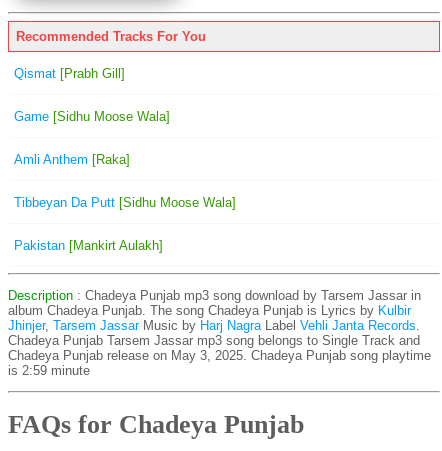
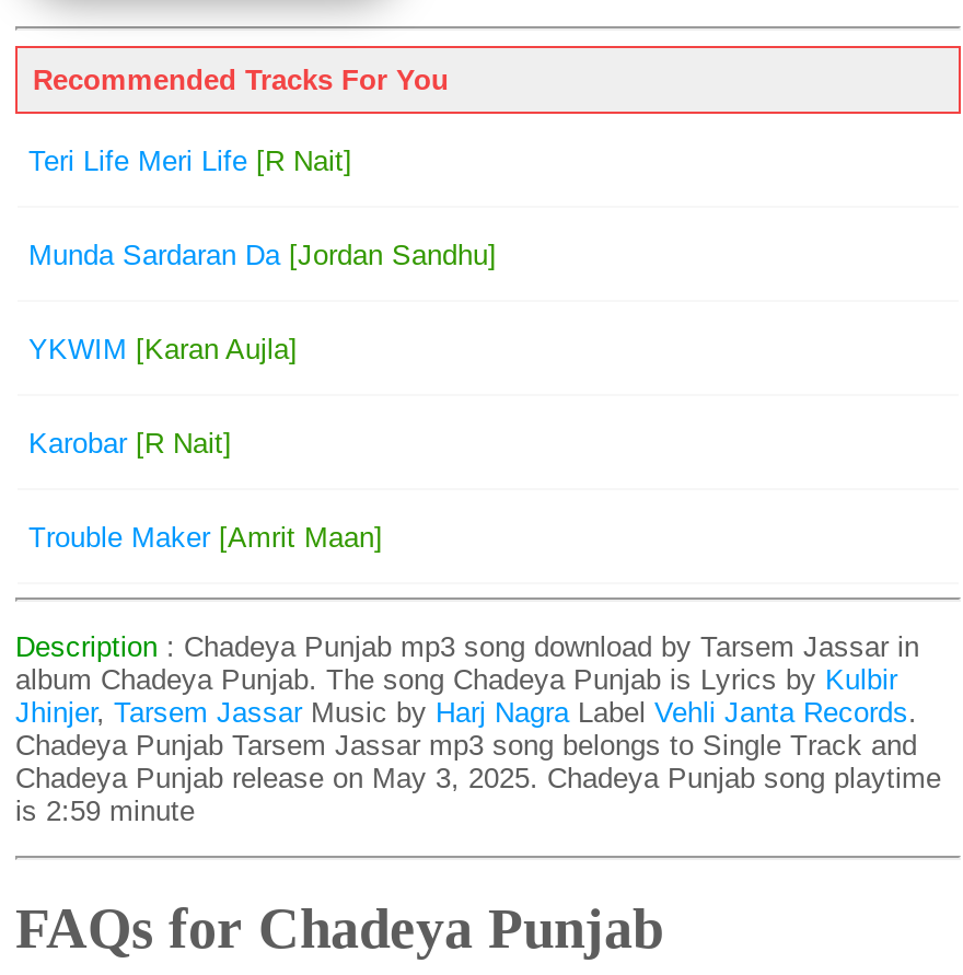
[14,65,125,80] Qismat [Prabh Gill] -> [28,143,352,176] Teri Life Meri Life [R Nait]
[14,108,170,123] Game [Sidhu Moose Wala] -> [28,237,497,270] Munda Sardaran Da [Jordan Sandhu]
[14,151,130,166] Amli Anthem [Raka] -> [28,332,298,364] YKWIM [Karan Aujla]
[14,194,236,209] Tibbeyan Da Putt [Sidhu Moose Wala] -> [28,426,232,459] Karobar [R Nait]
[14,237,163,252] Pakistan [Mankirt Aulakh] -> [28,520,383,553] Trouble Maker [Amrit Maan]

